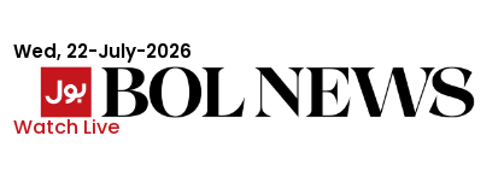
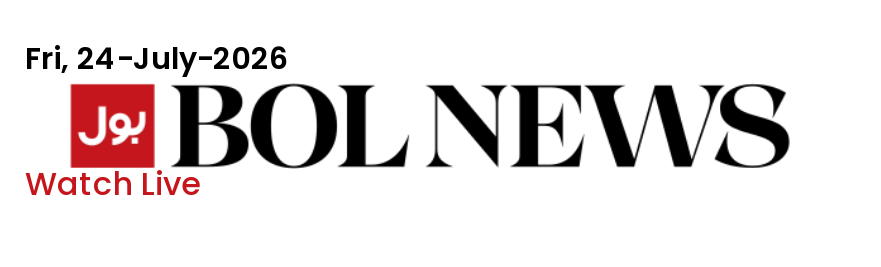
[13,39,192,64] Wed, 22-July-2026 -> [25,37,289,79] Fri, 24-July-2026

